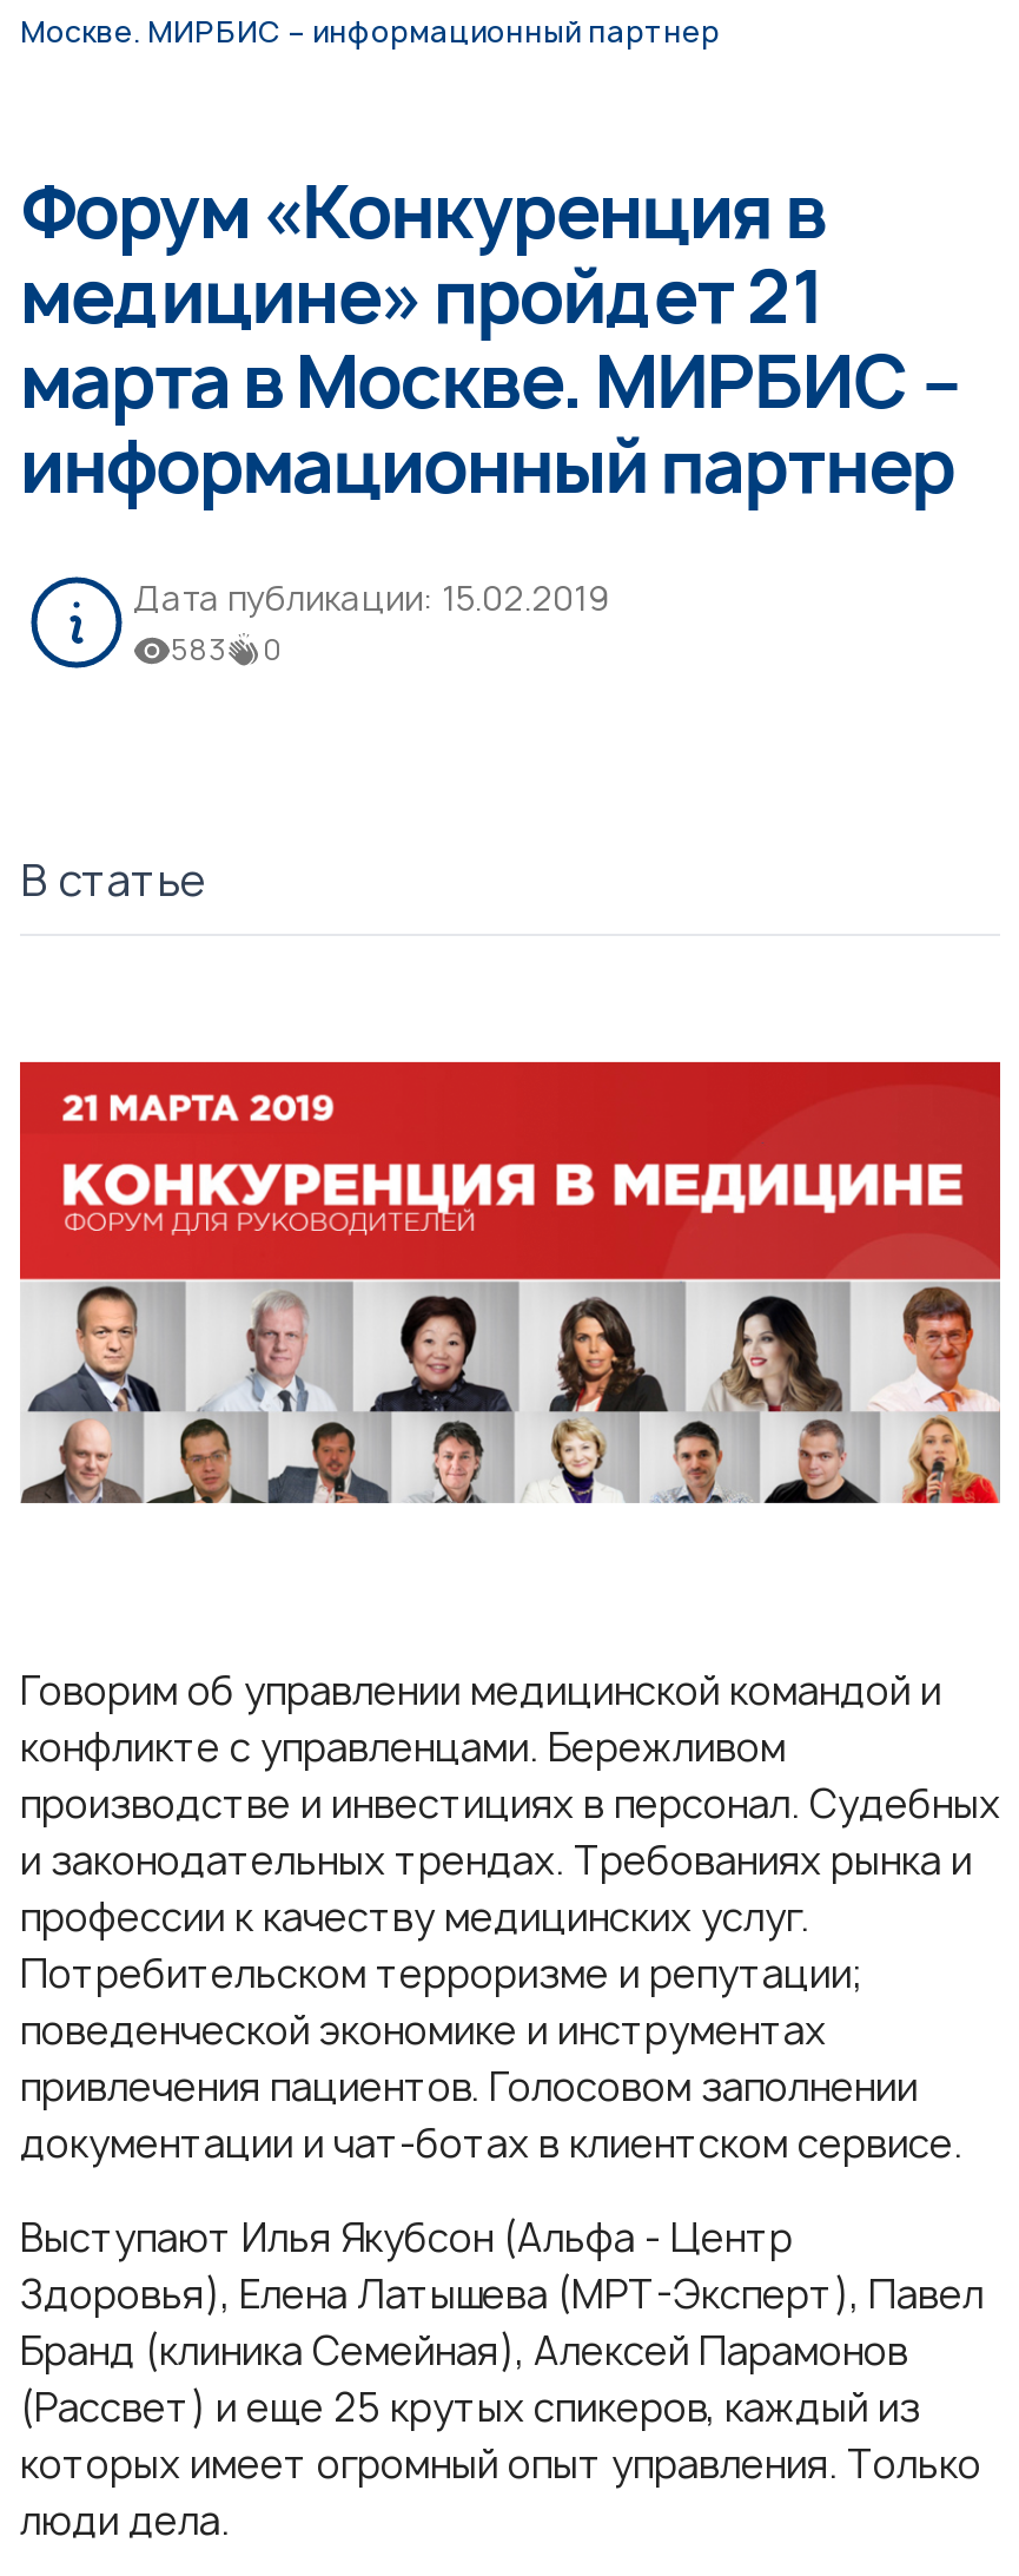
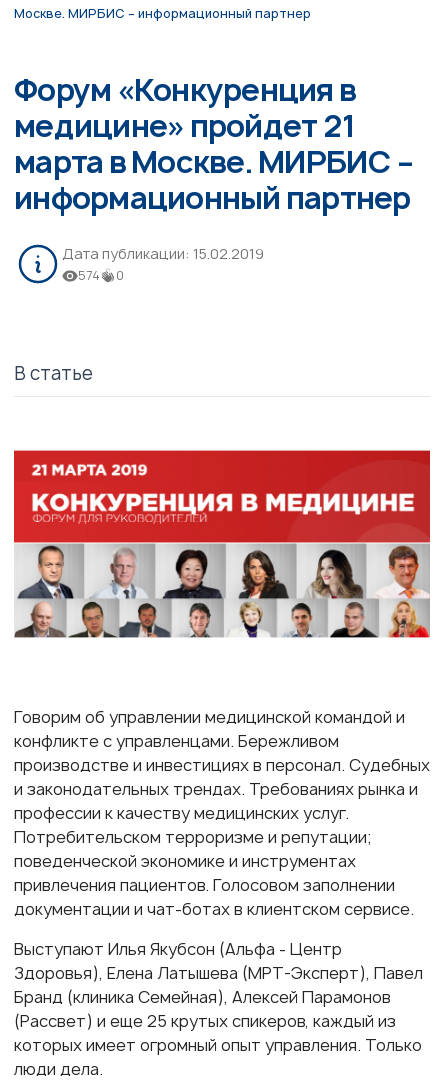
[171,630,282,670] 583 0 -> [78,267,124,284] 574 0

